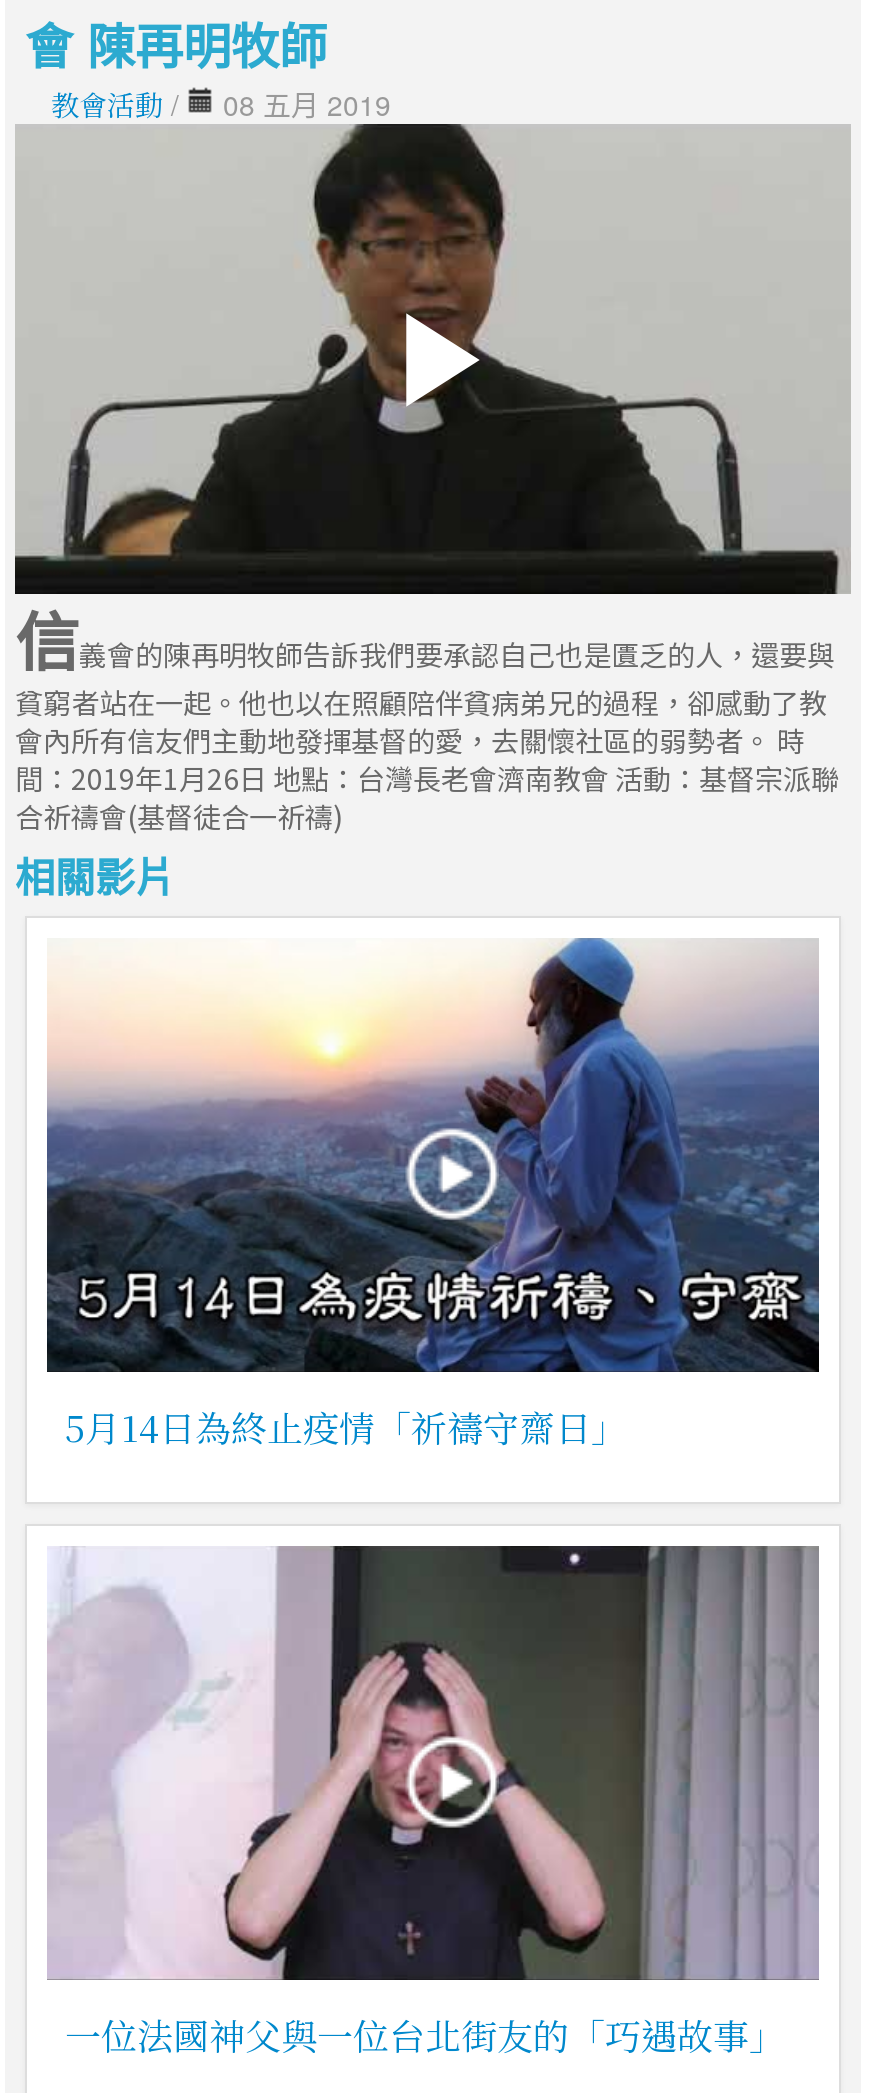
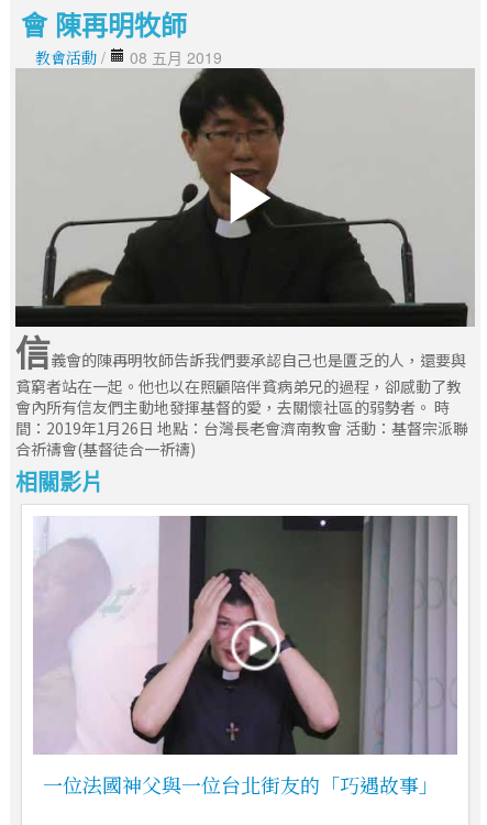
[45,936,821,1452] [image] | 5月14日為終止疫情「祈禱守齋日」 -> none

